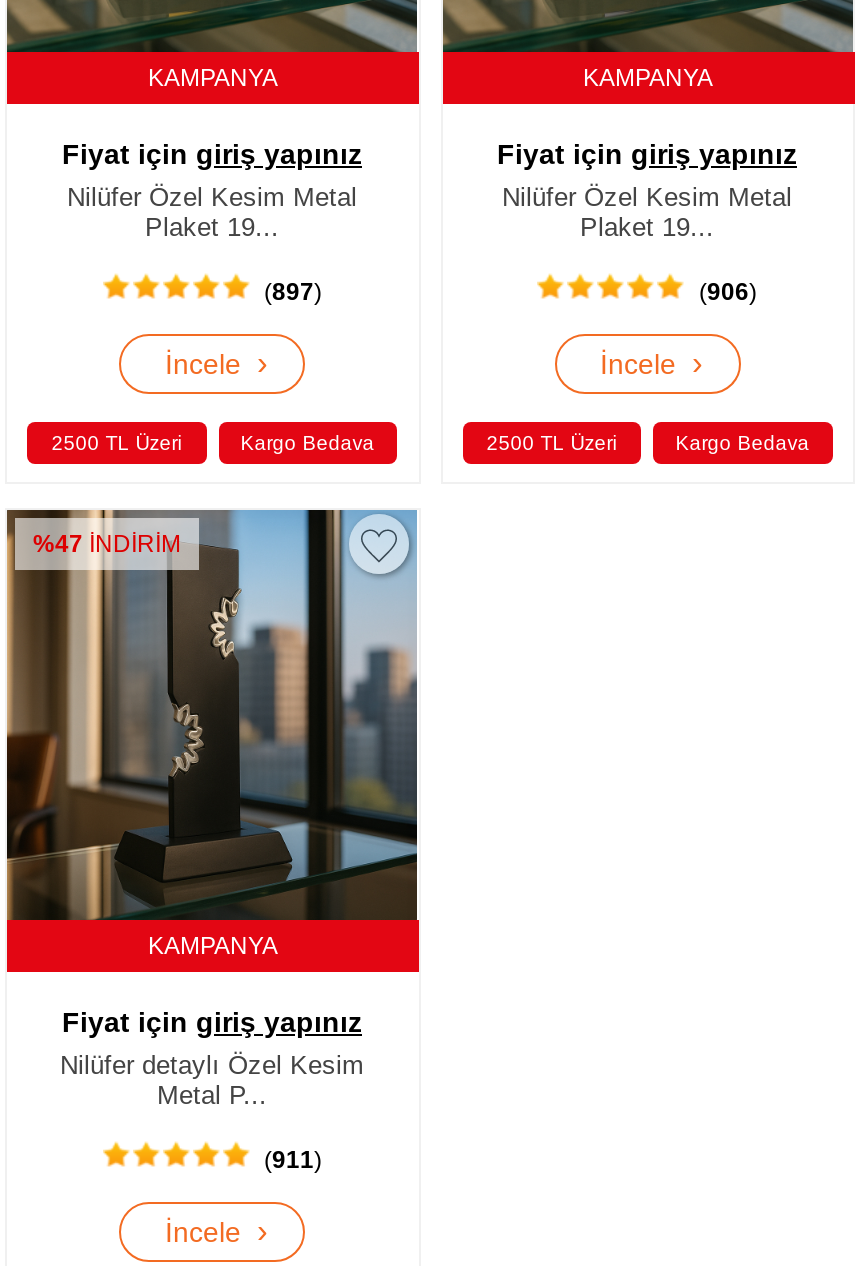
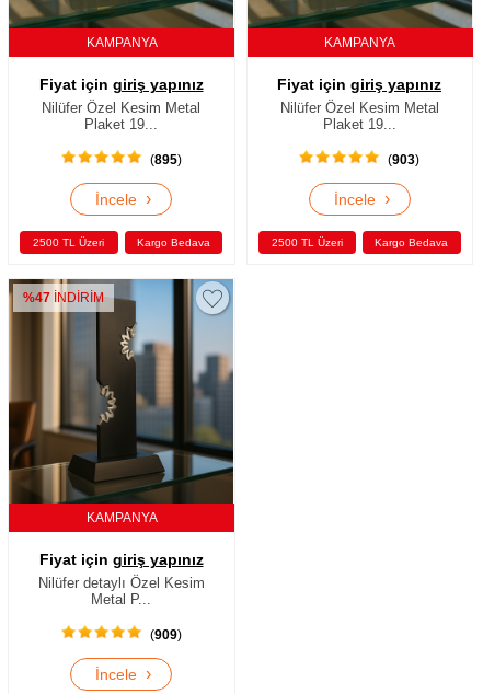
[252,278,322,306] (897) -> [143,152,181,168] (895)
[687,278,757,306] (906) -> [381,152,419,168] (903)
[252,1146,322,1174] (911) -> [143,627,181,643] (909)

